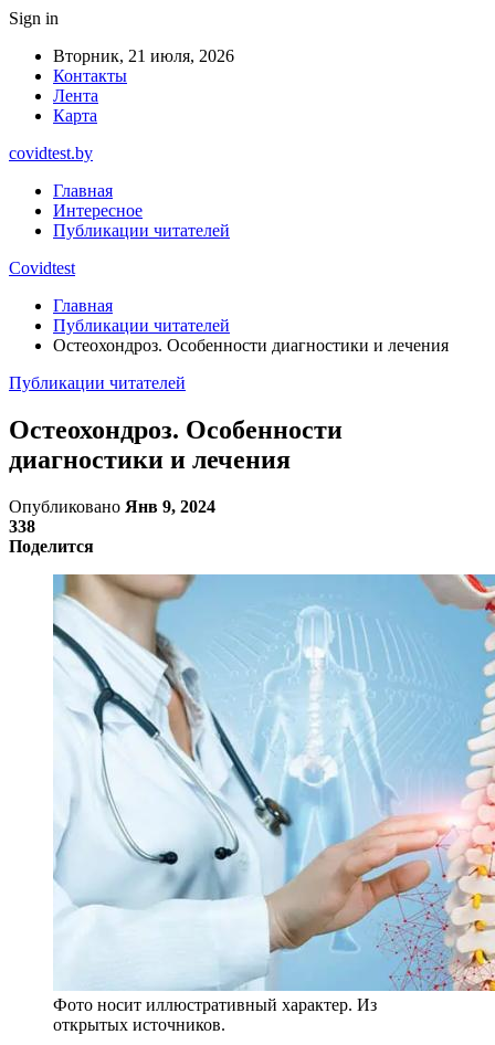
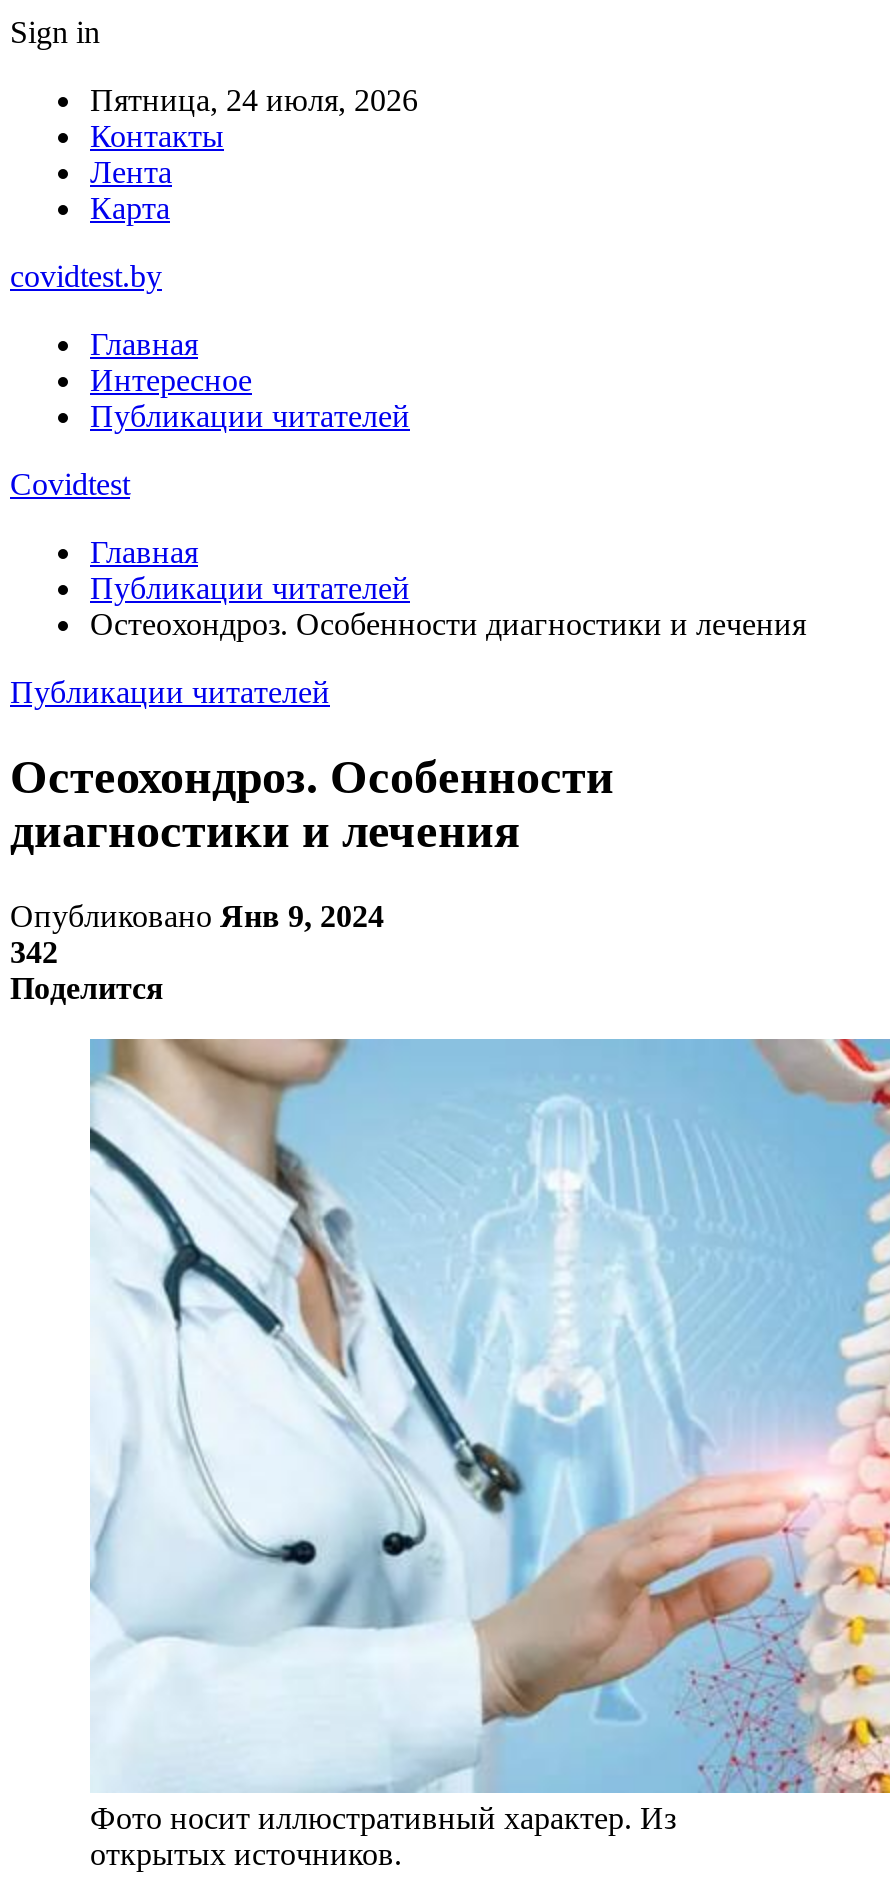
[53,46,234,65] Вторник, 21 июля, 2026 -> [90,83,418,117] Пятница, 24 июля, 2026
[9,517,35,536] 338 -> [10,935,58,969] 342

